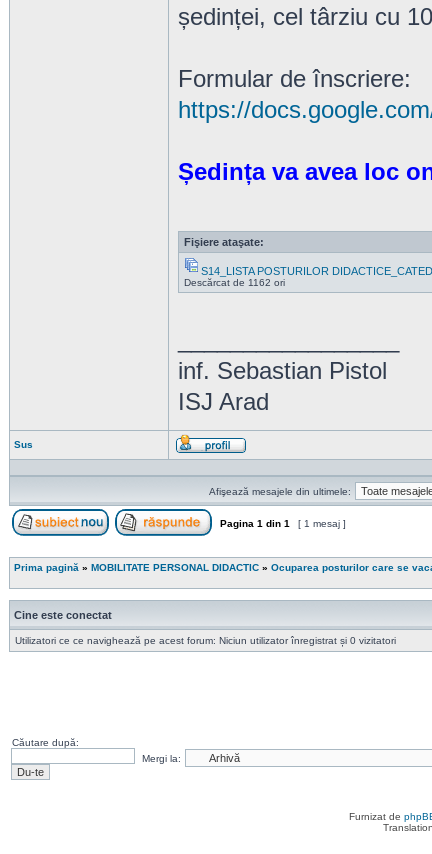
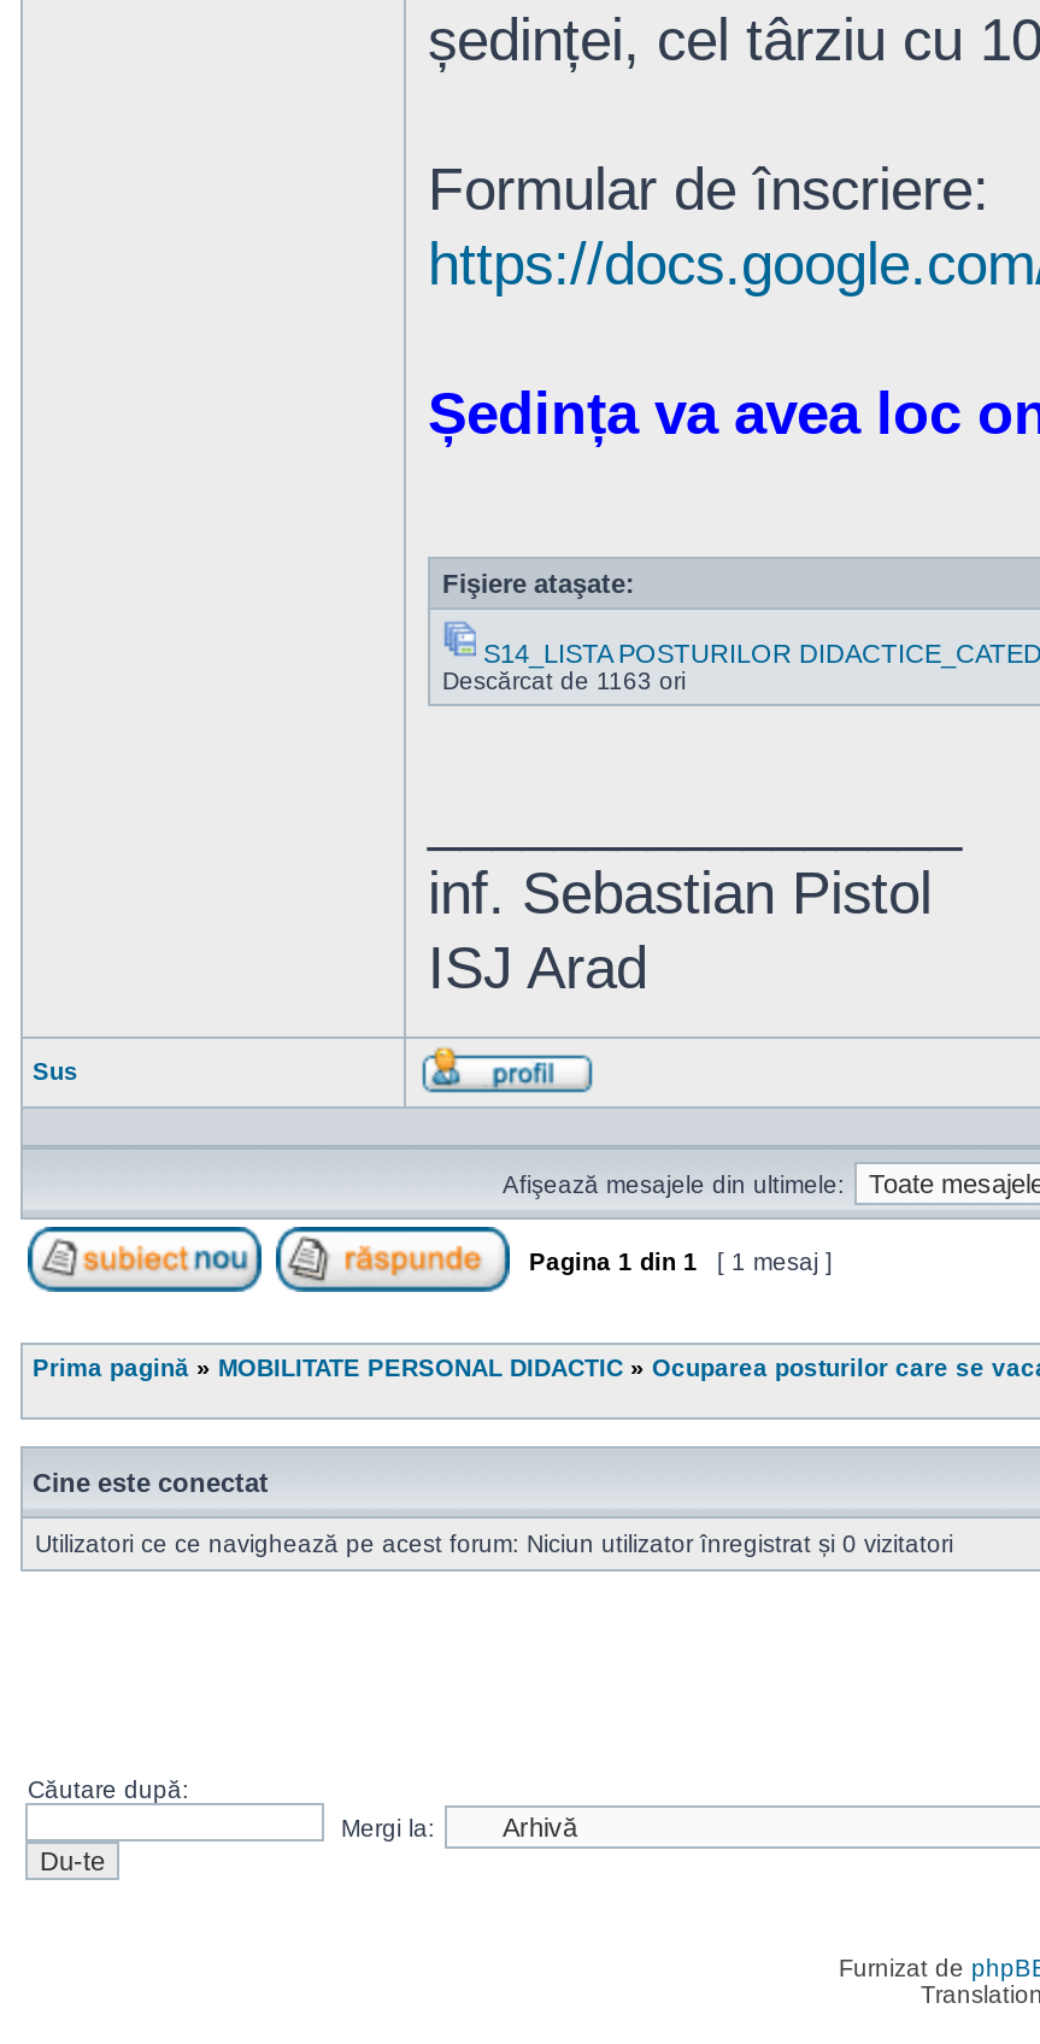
[184,277,285,288] Descărcat de 1162 ori -> [442,668,686,694] Descărcat de 1163 ori

